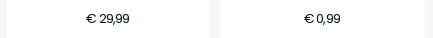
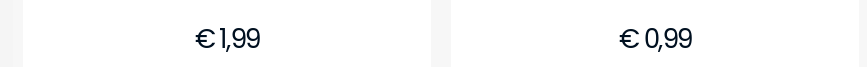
[86,9,130,28] € 29,99 -> [195,20,259,58] € 1,99

